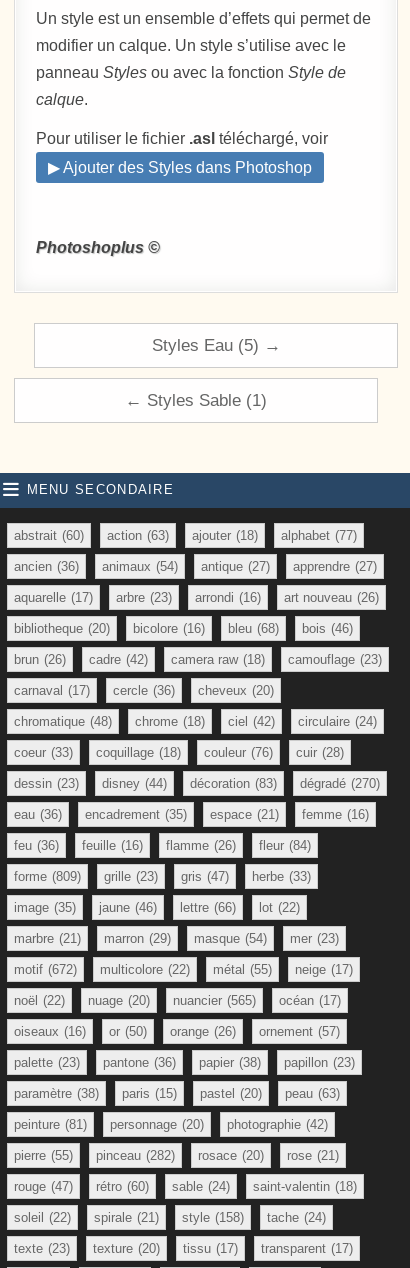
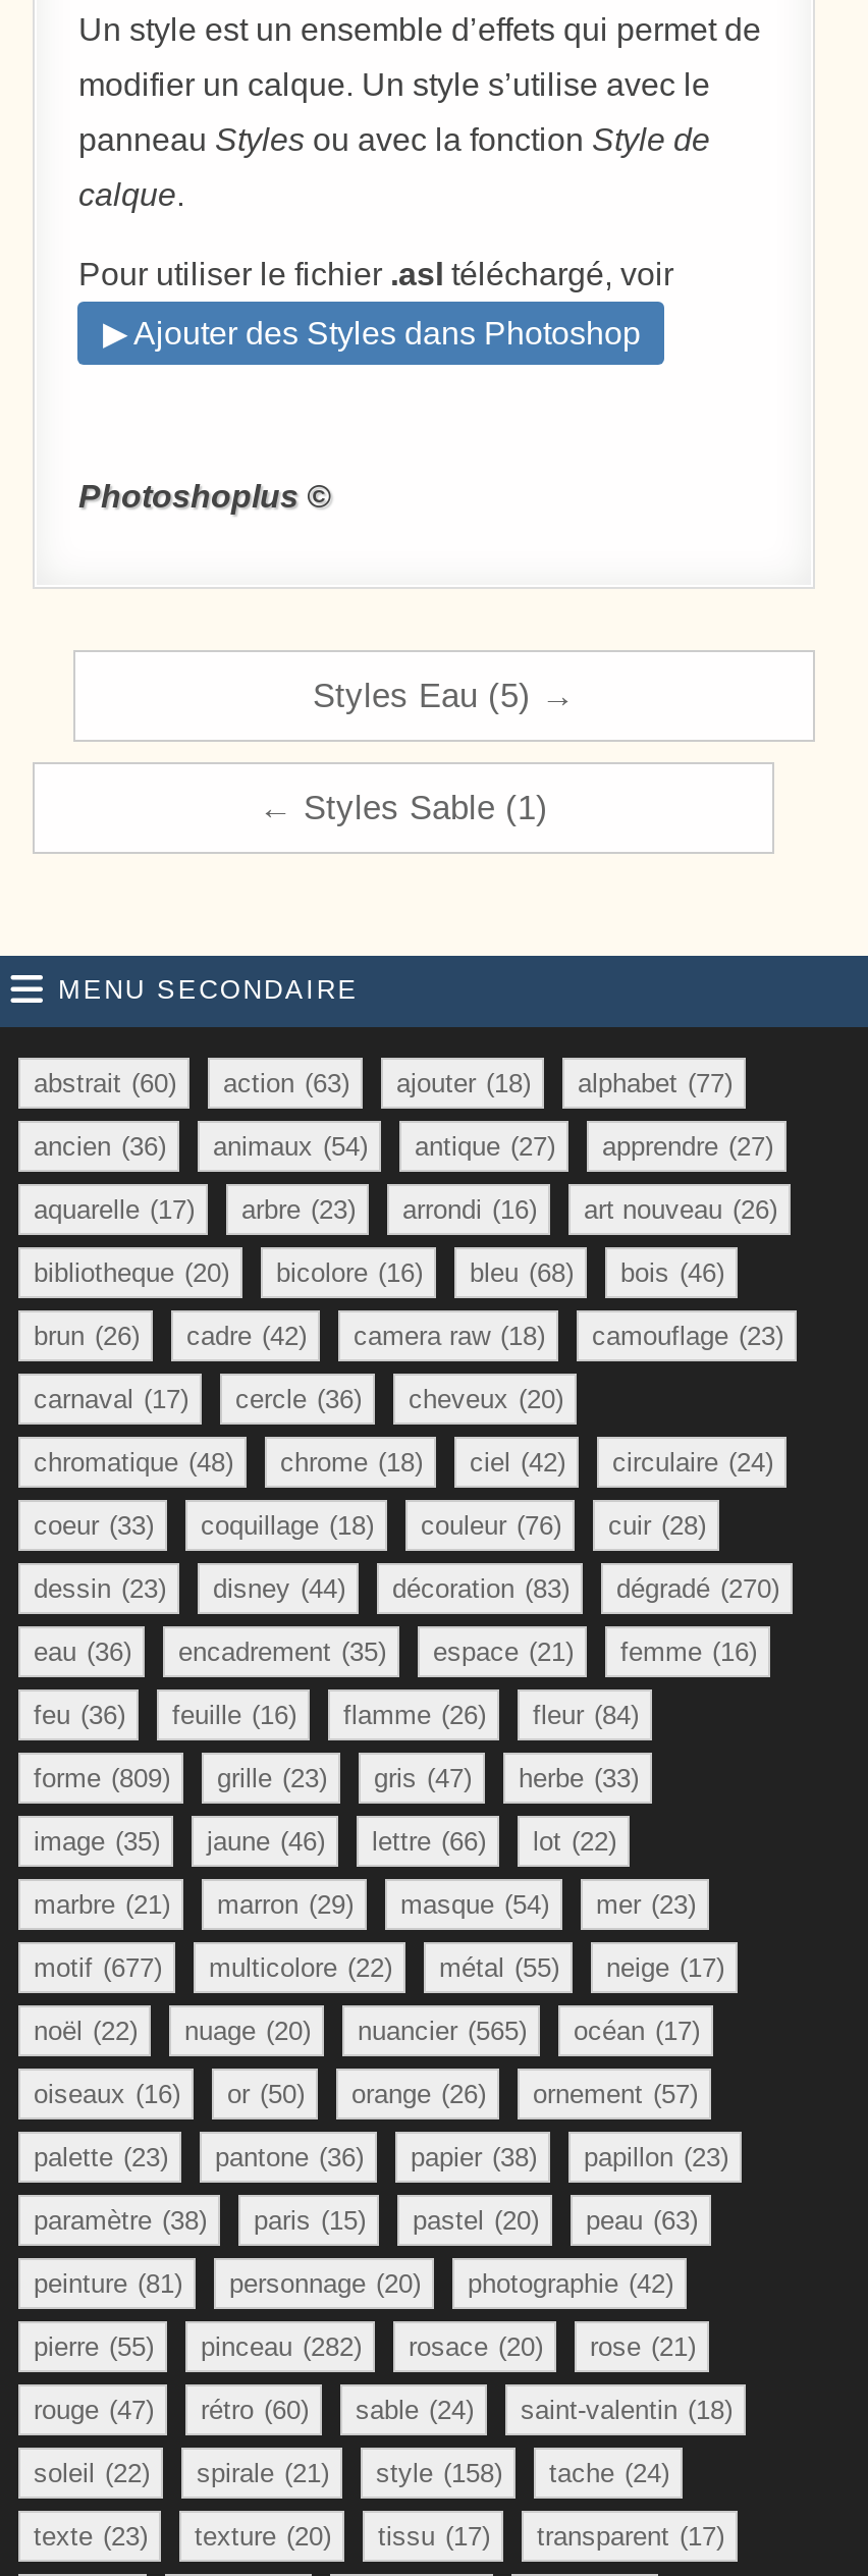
[14,962,353,977] motif (672) multicolore (22) métal (55) neige (17) -> [34,1953,724,1983] motif (677) multicolore (22) métal (55) neige (17)

